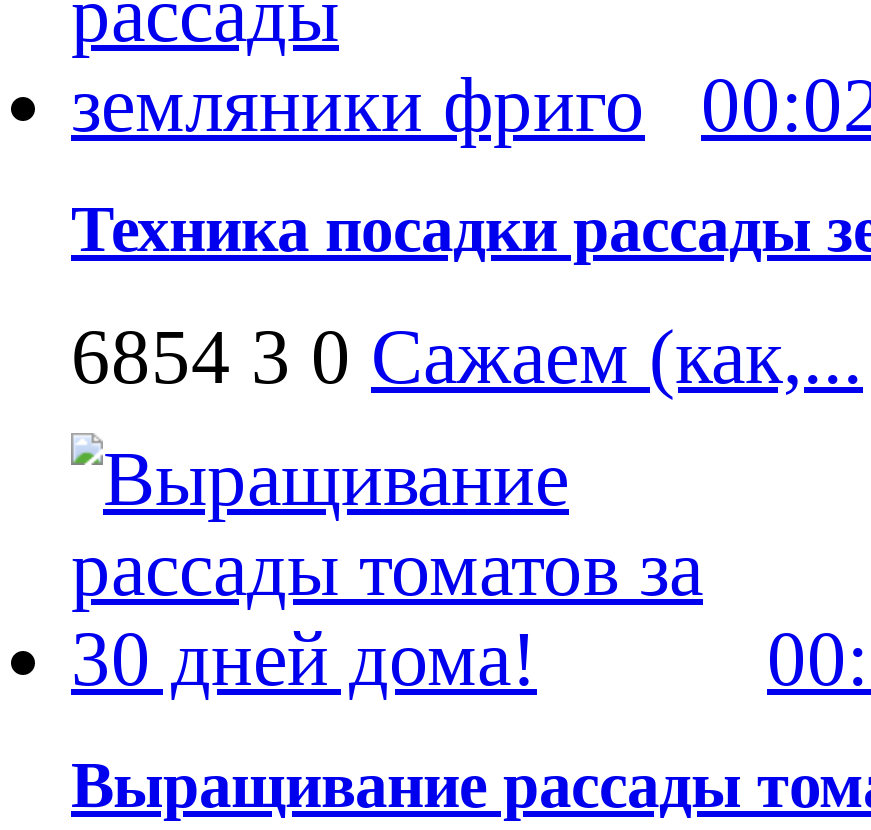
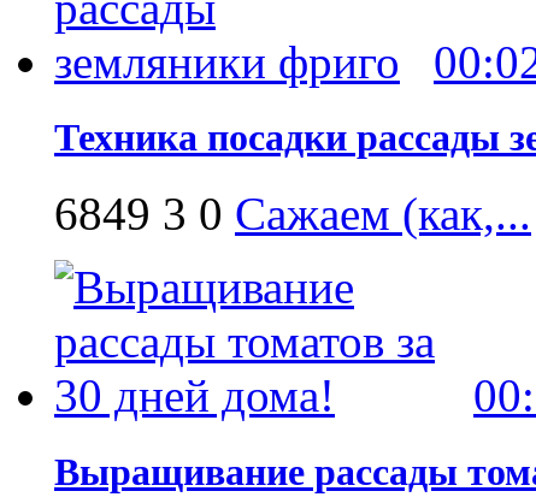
[71,314,863,400] 6854 3 0 Сажаем (как,... -> [54,188,531,240] 6849 3 0 Сажаем (как,...

